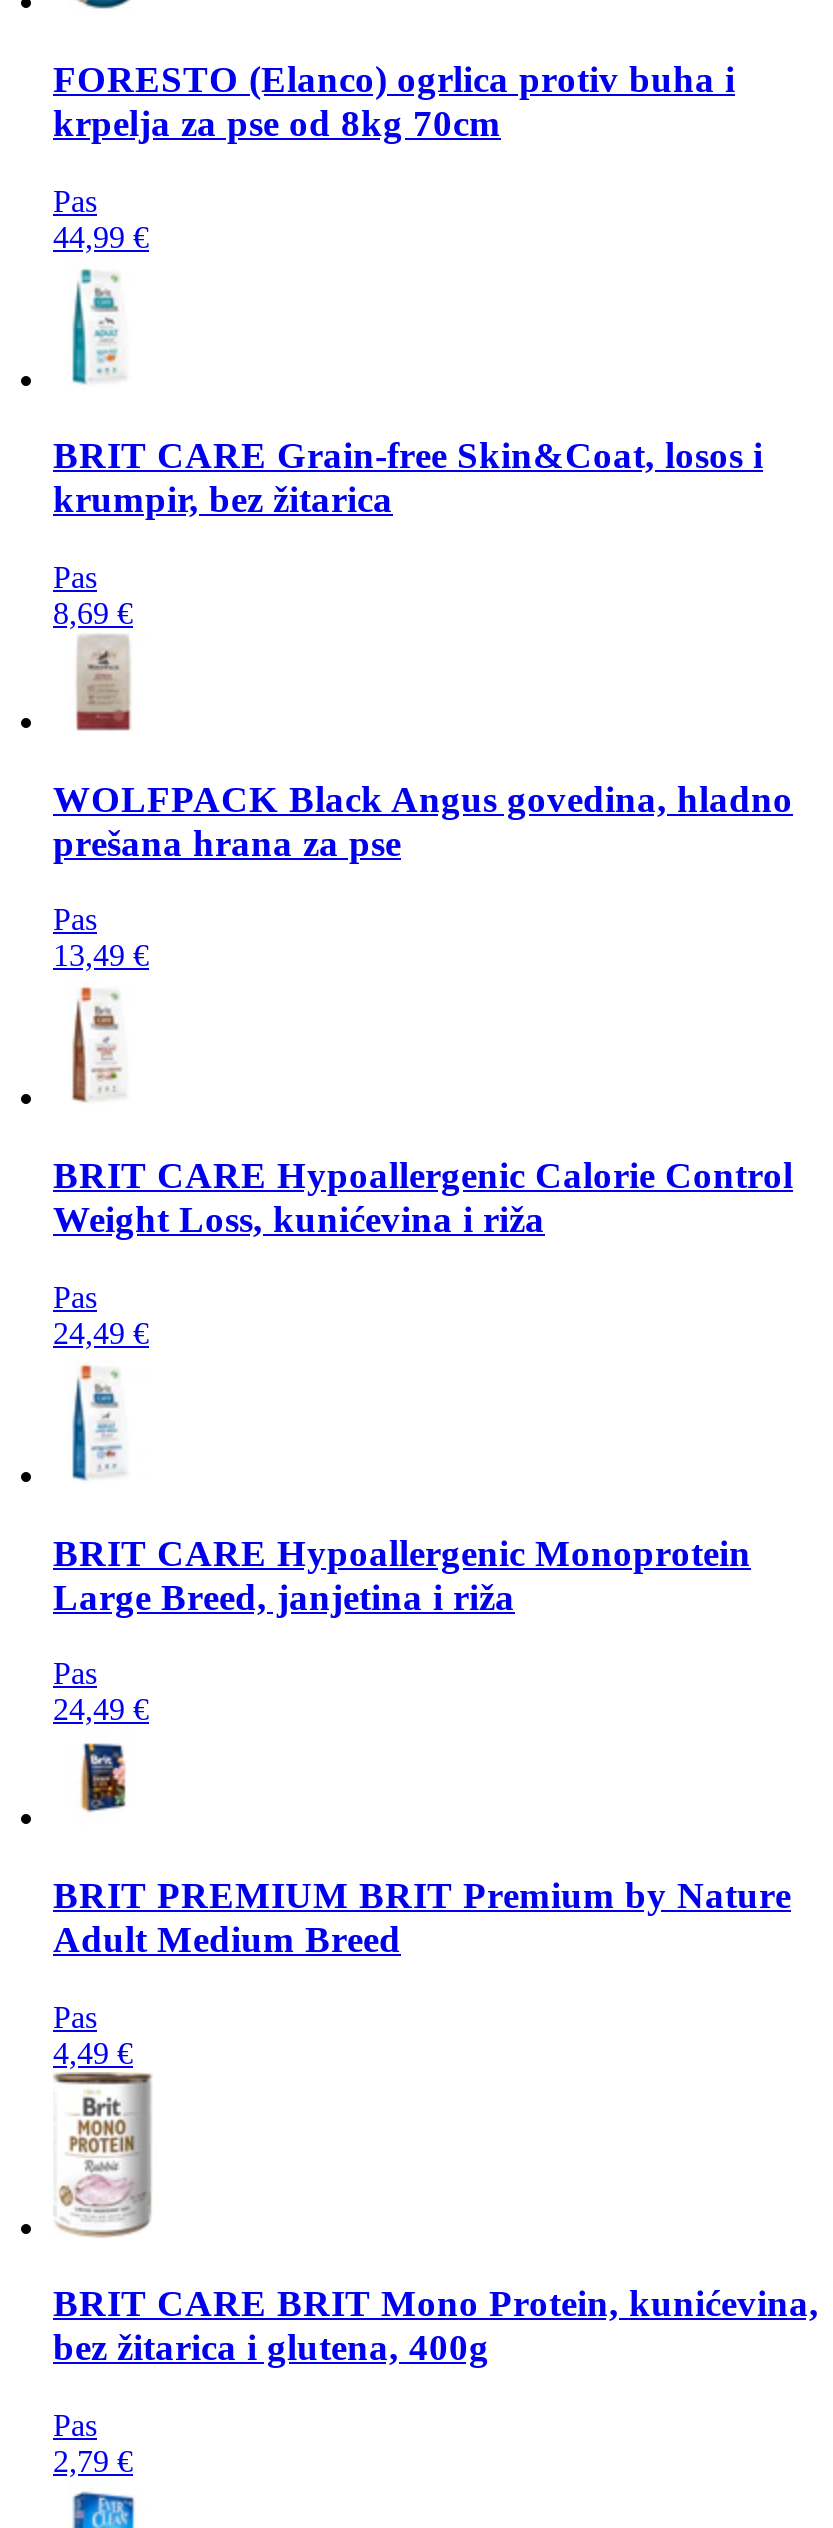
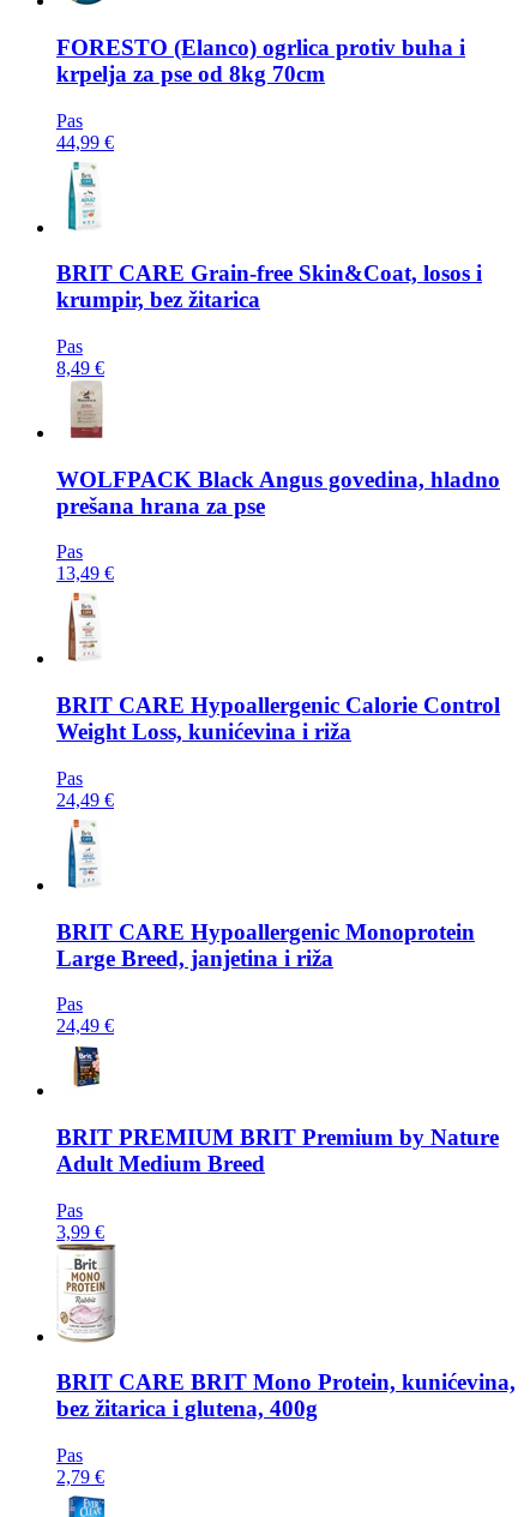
[53,596,133,630] 8,69 € -> [56,358,104,378] 8,49 €
[53,2035,133,2069] 4,49 € -> [56,1221,104,1242] 3,99 €

